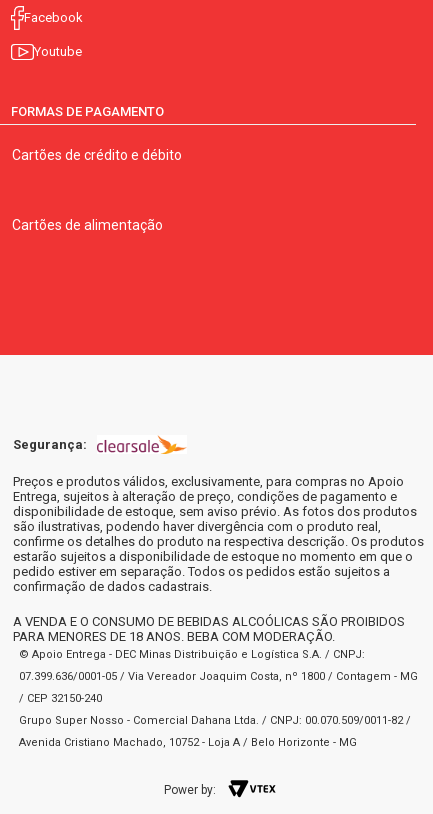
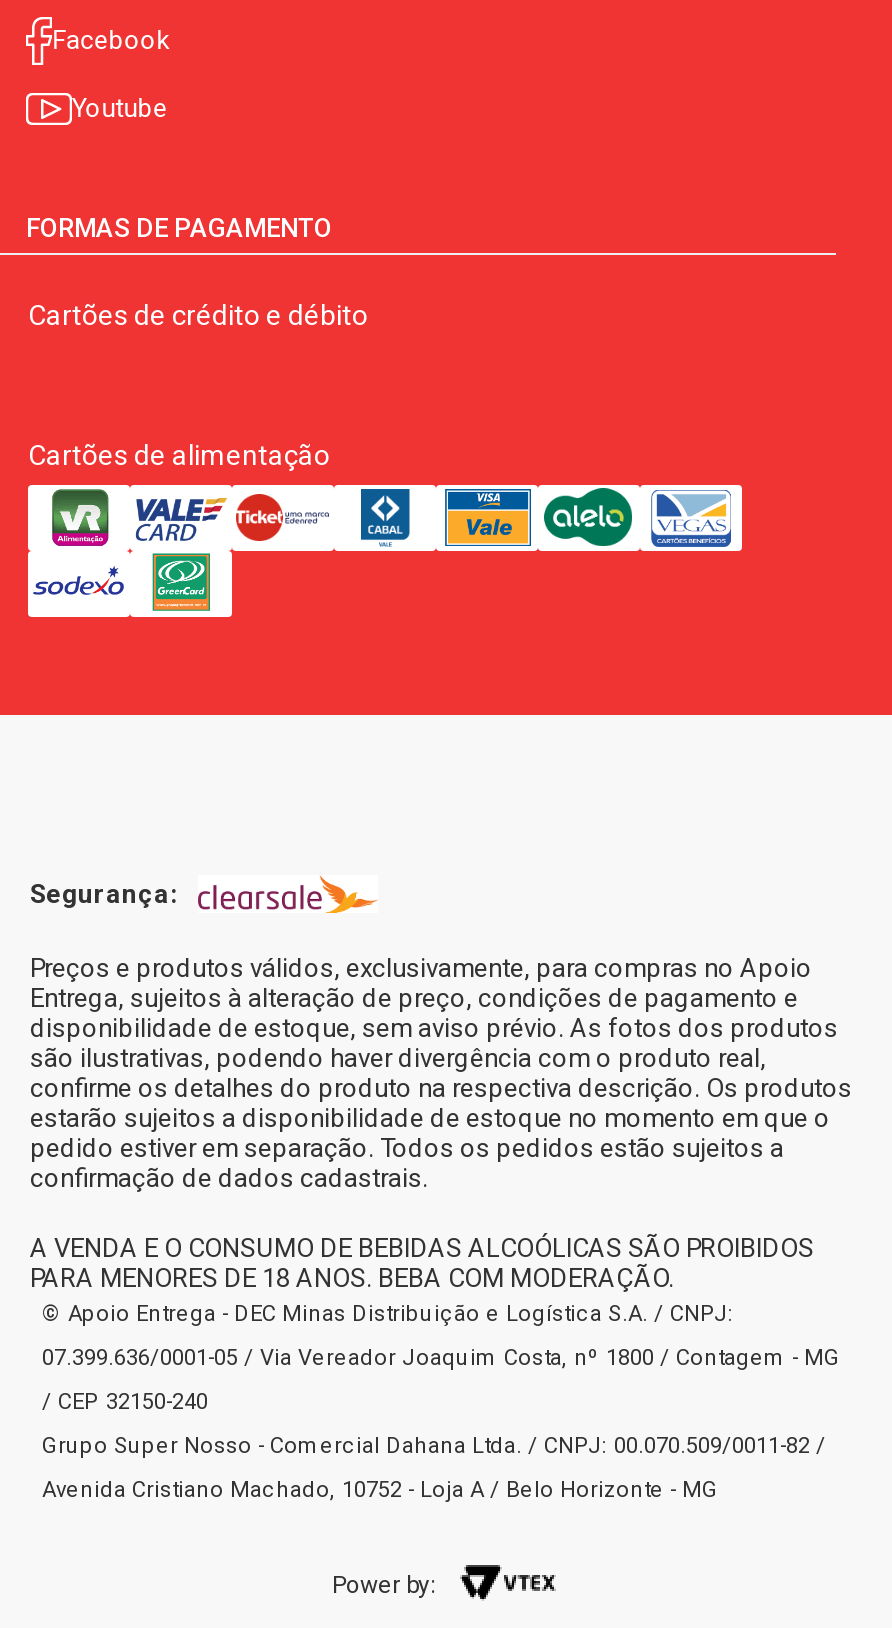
none -> [26,483,744,619] [image]

